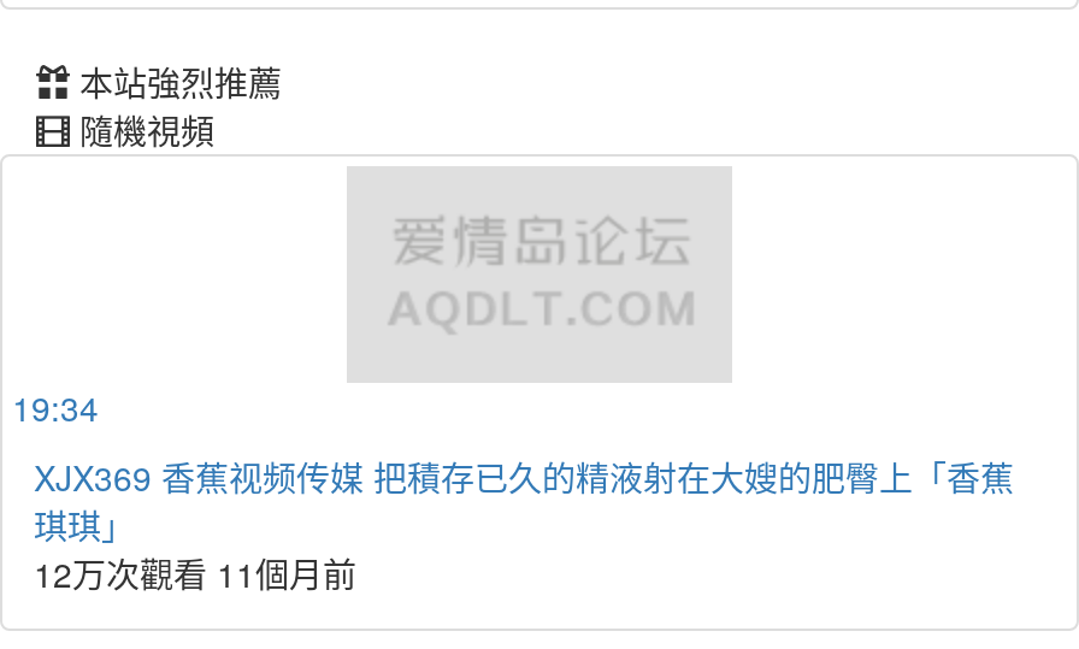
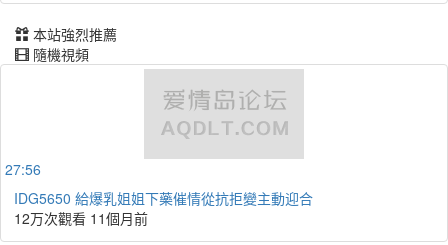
[12,383,1014,549] 19:34 | XJX369 香蕉视频传媒 把積存已久的精液射在大嫂的肥臀上「香蕉 | 琪琪」 -> [5,159,313,208] 27:56 | IDG5650 給爆乳姐姐下藥催情從抗拒變主動迎合

